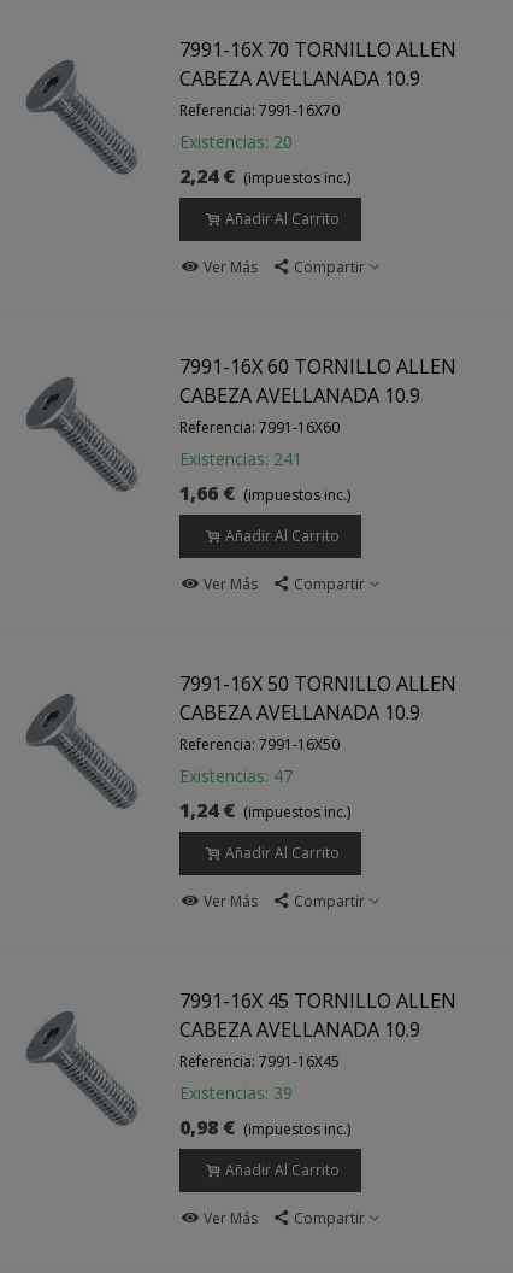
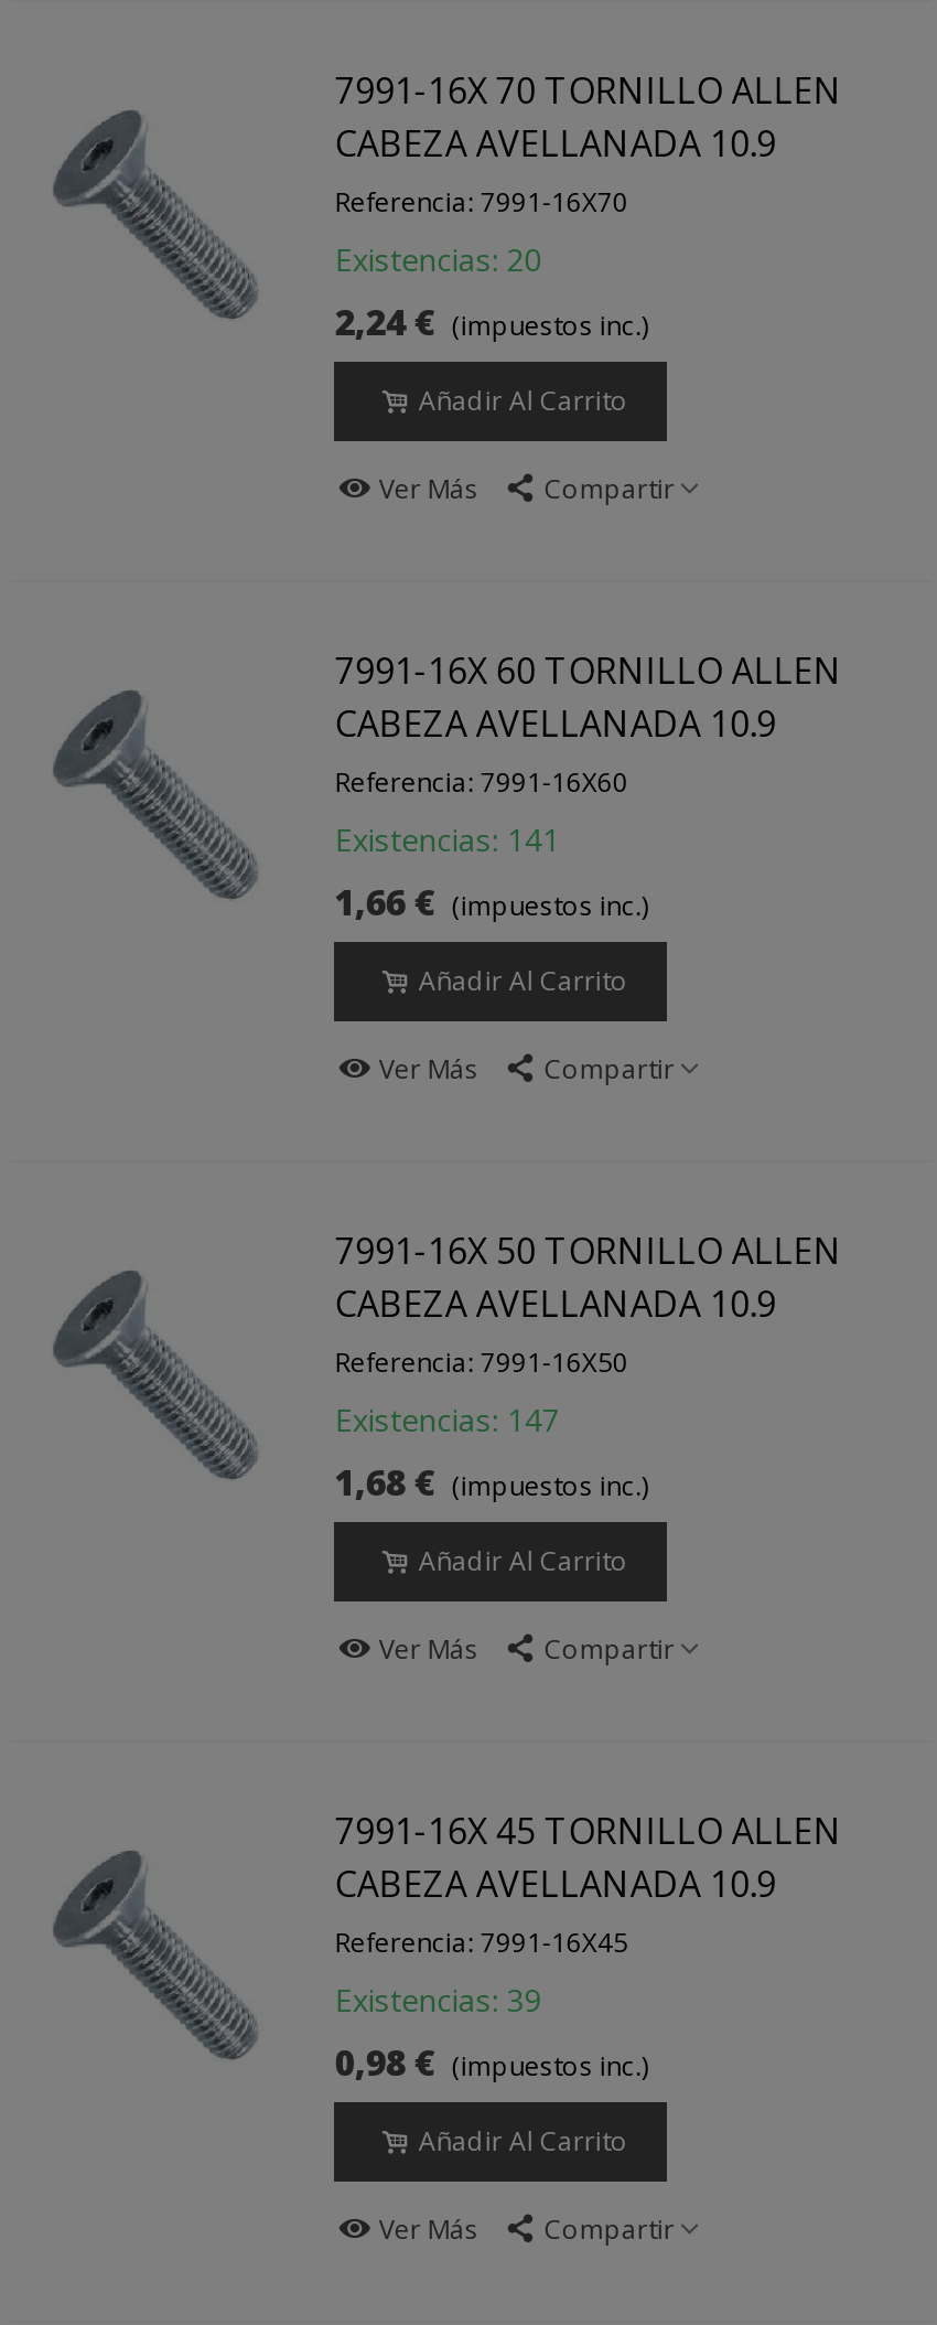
[180,447,303,470] Existencias: 241 -> [335,818,560,860] Existencias: 141
[180,764,293,787] Existencias: 47 -> [335,1399,560,1440] Existencias: 147
[180,797,351,823] 1,24 € (impuestos inc.) -> [335,1458,648,1507] 1,68 € (impuestos inc.)

